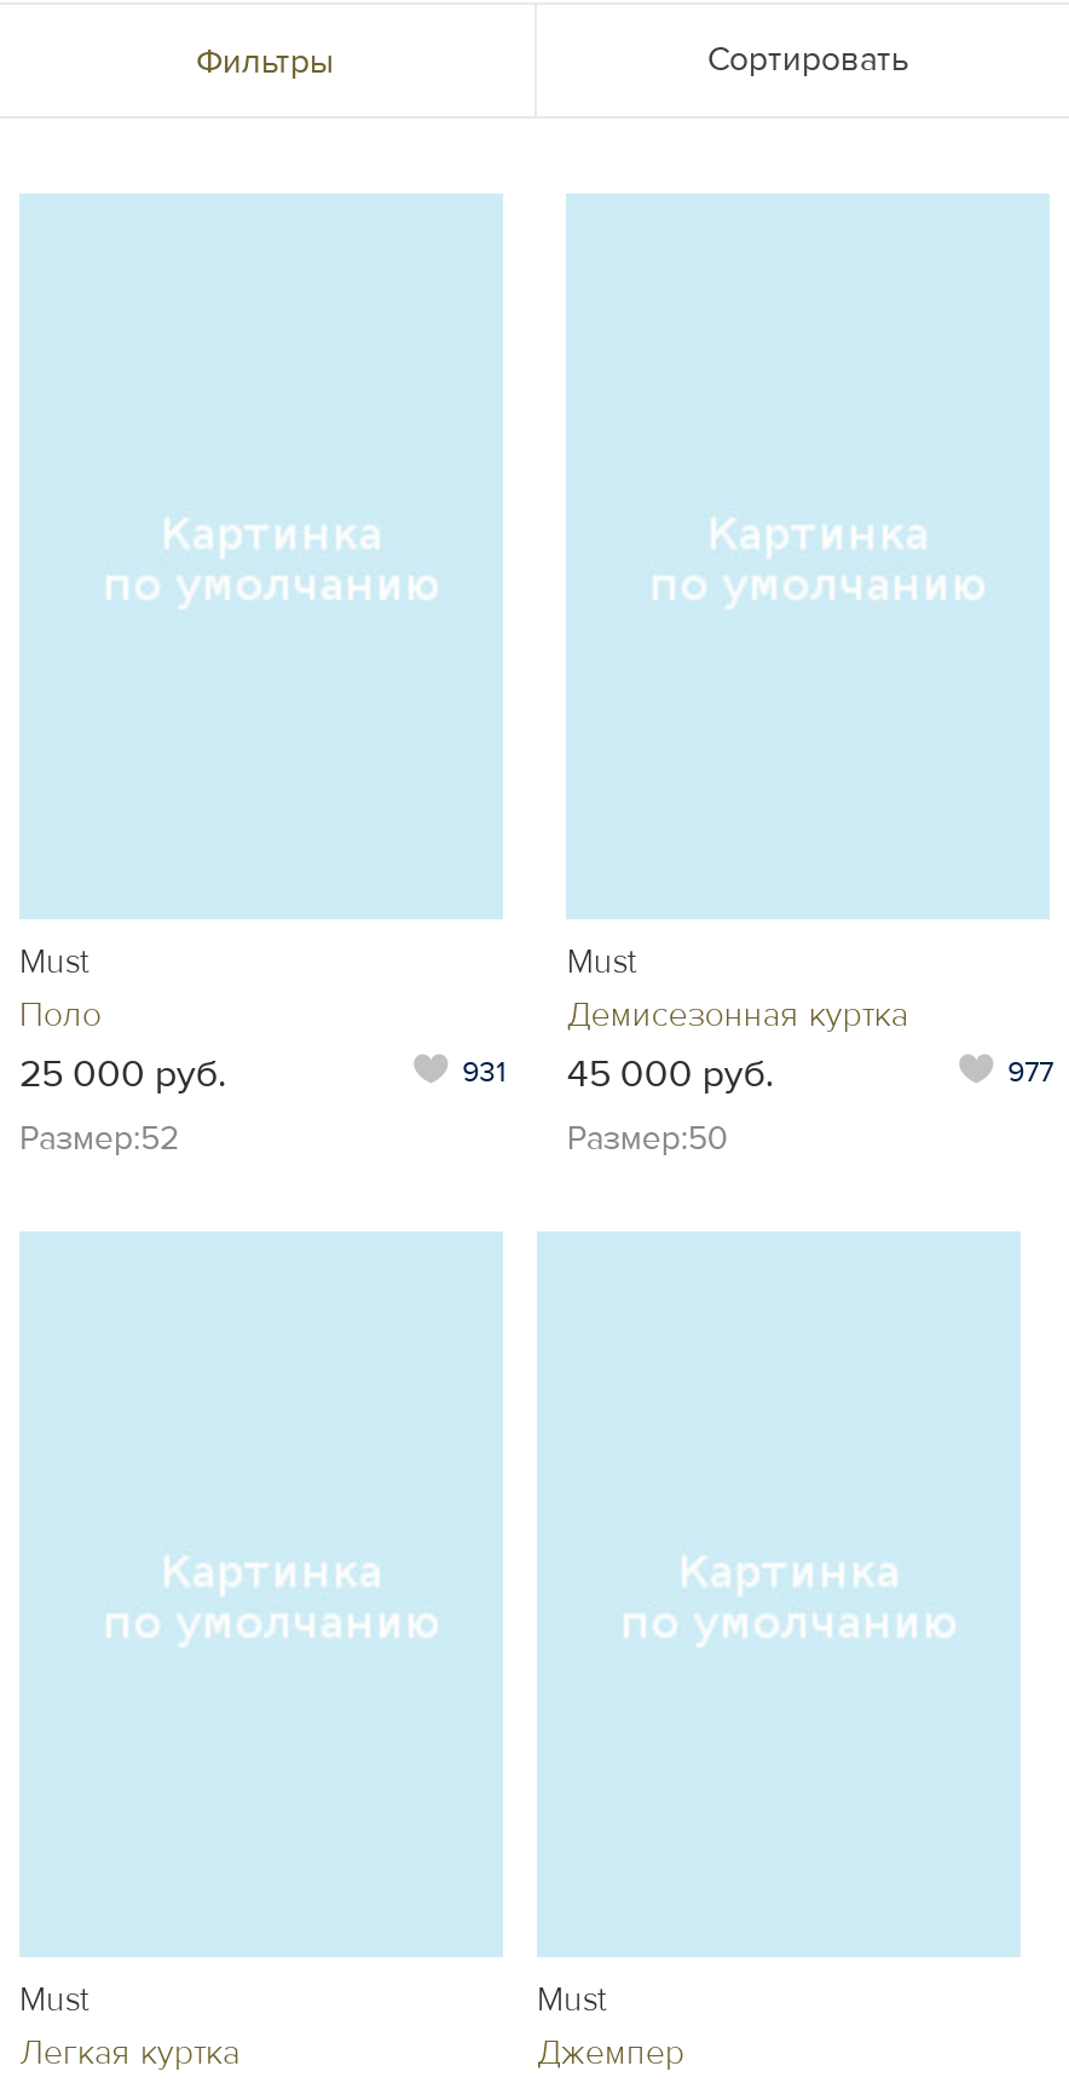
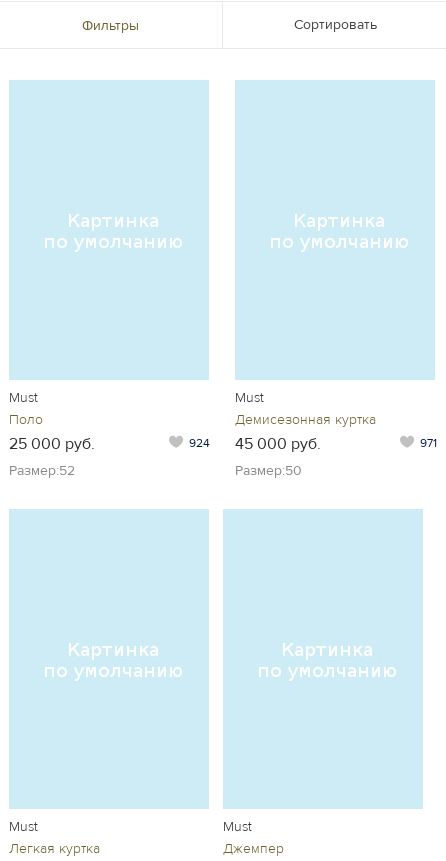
[462,1050,775,1098] 931 45 000 руб. -> [189,434,321,454] 924 45 000 руб.
[1008,1055,1054,1091] 977 -> [420,436,437,451] 971

